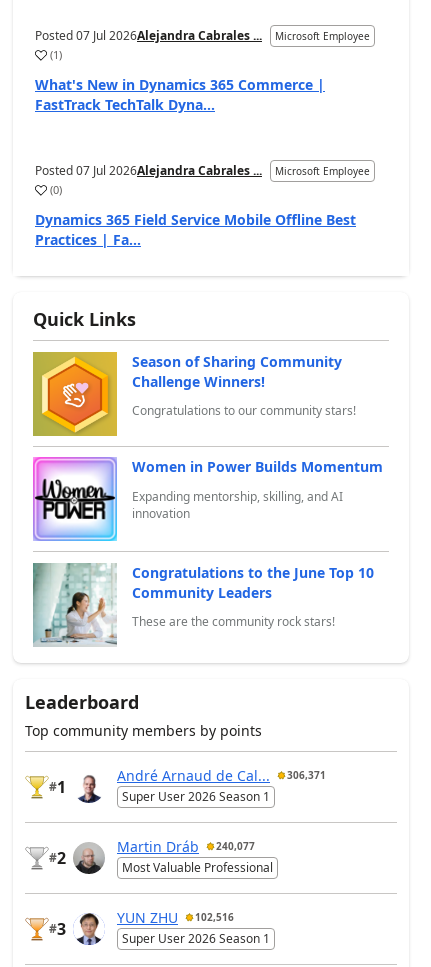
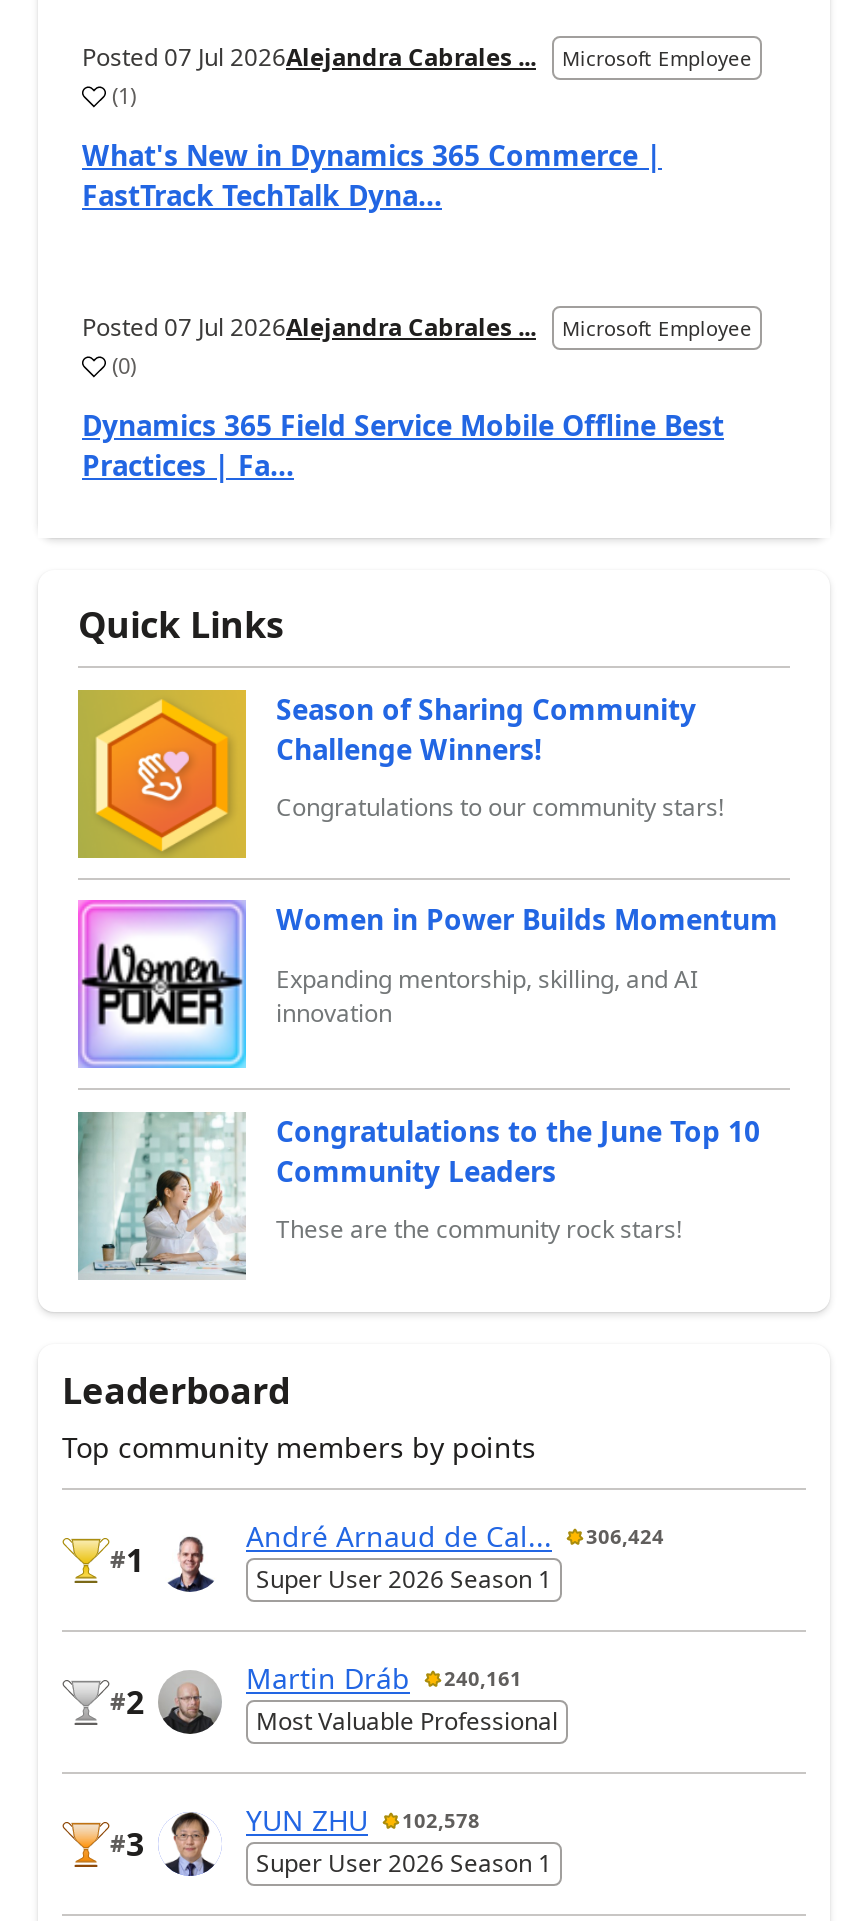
[117,766,326,785] André Arnaud de Cal... 306,371 -> [246,1518,664,1556] André Arnaud de Cal... 306,424
[117,837,255,856] Martin Dráb 240,077 -> [246,1660,522,1698] Martin Dráb 240,161
[117,908,234,927] YUN ZHU 102,516 -> [246,1802,480,1840] YUN ZHU 102,578

